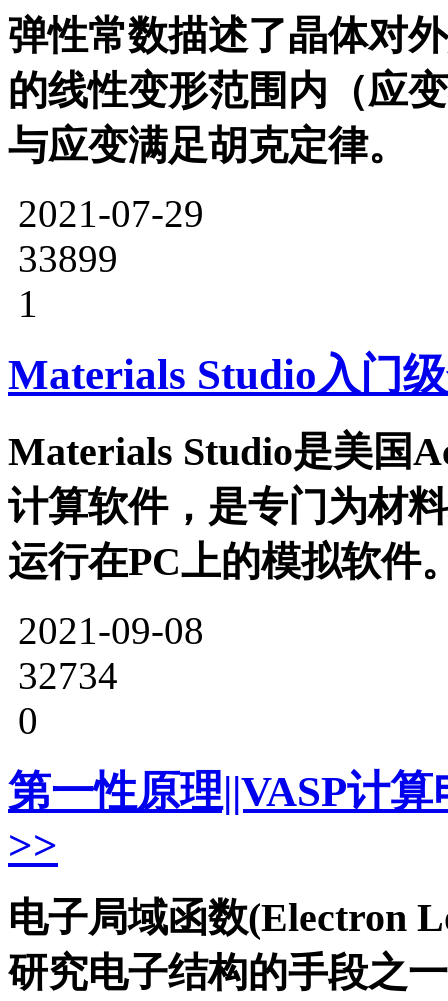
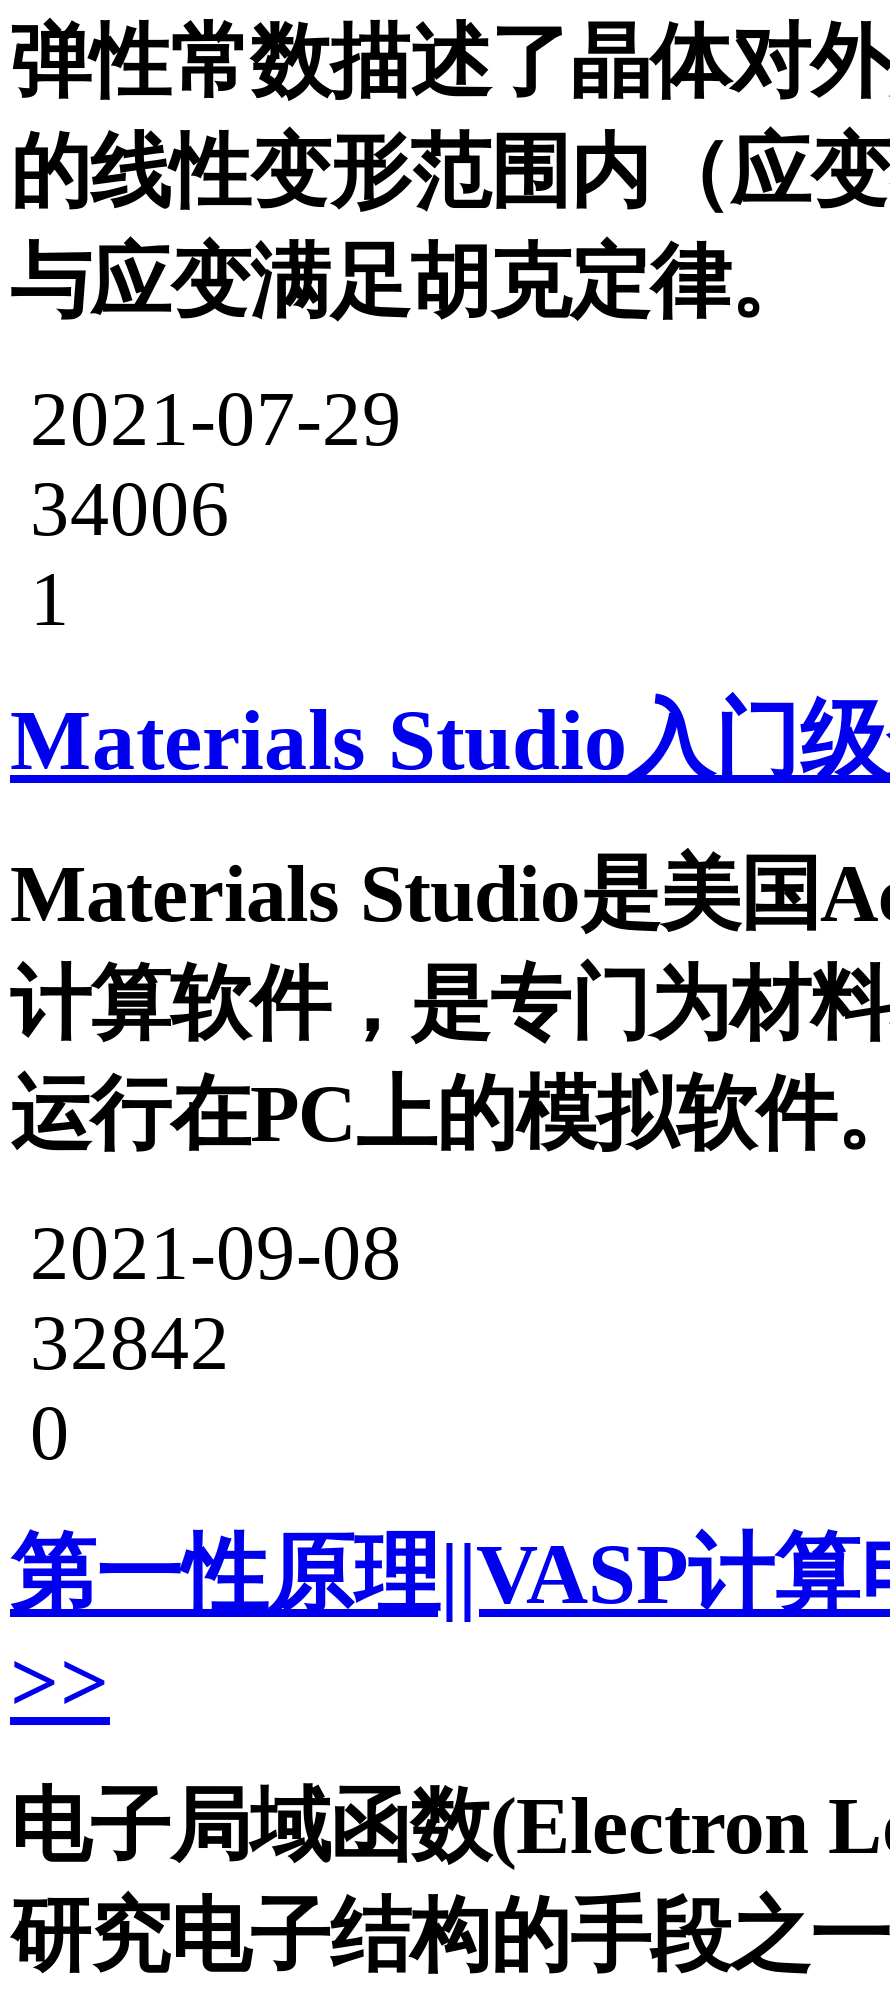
[8,237,118,280] 33899 -> [10,466,230,552] 34006
[8,654,118,697] 32734 -> [10,1299,230,1385] 32842

